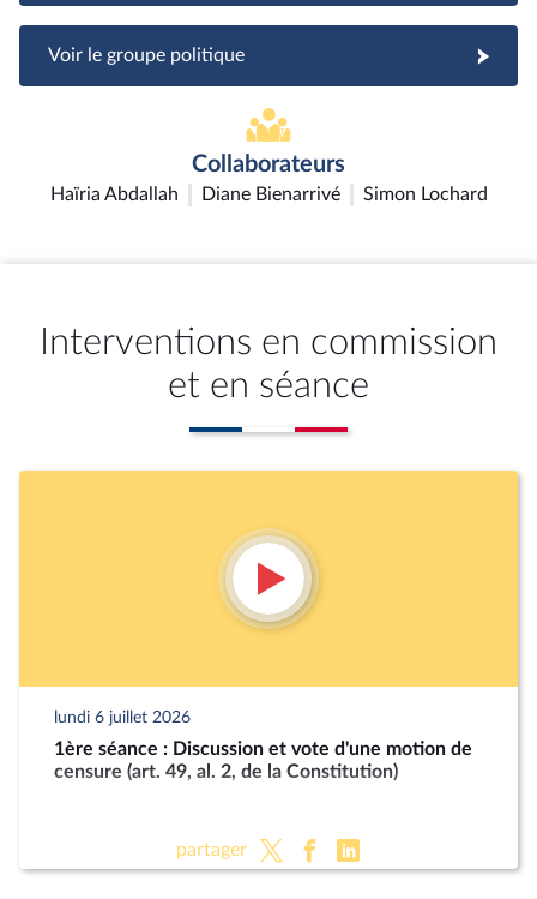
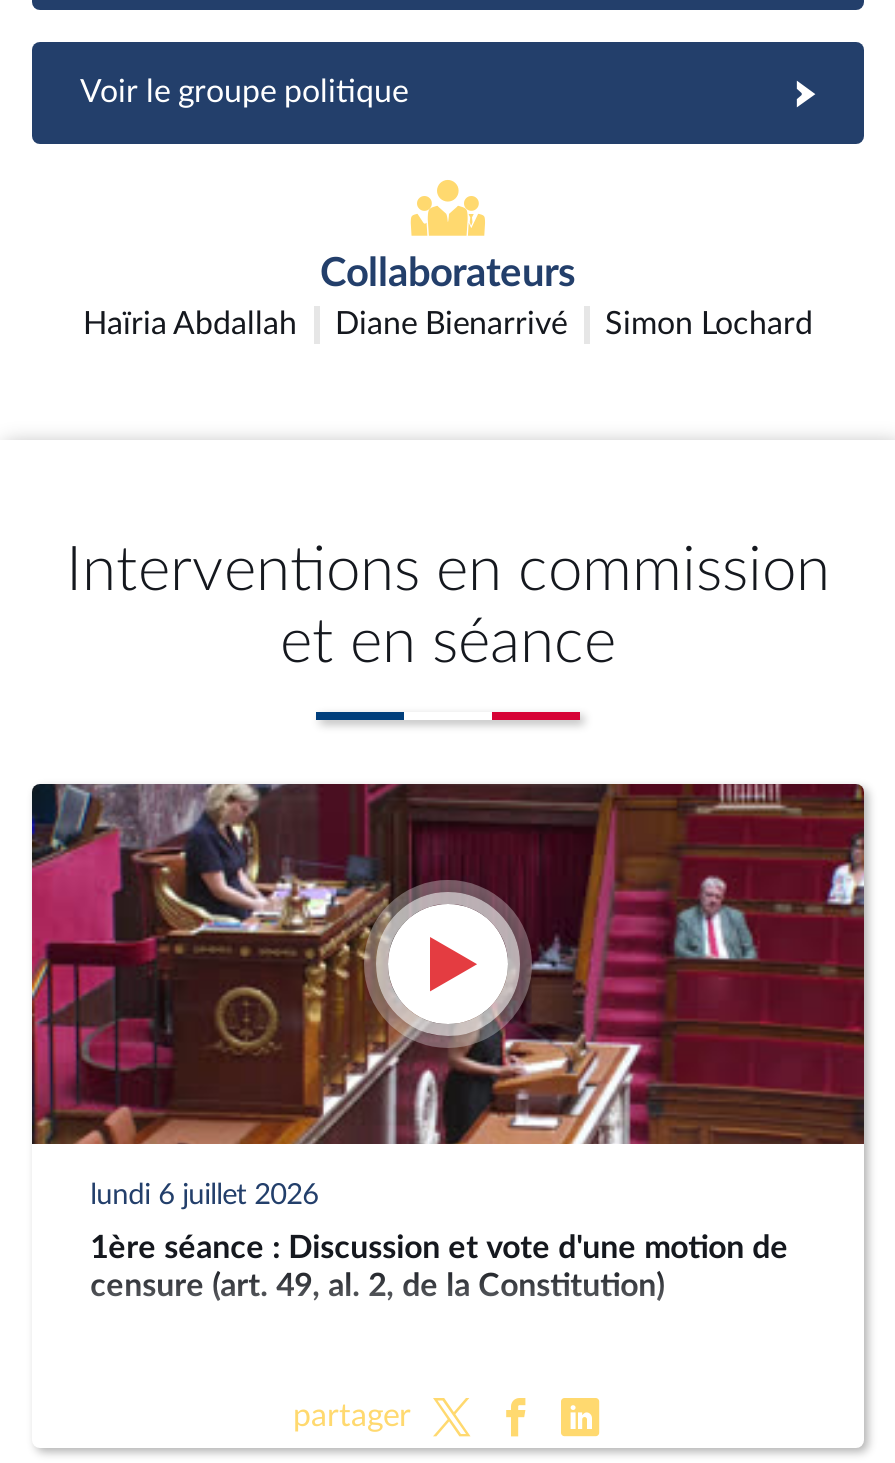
[18,469,519,688] [image] -> [30,782,866,1146] [image]

